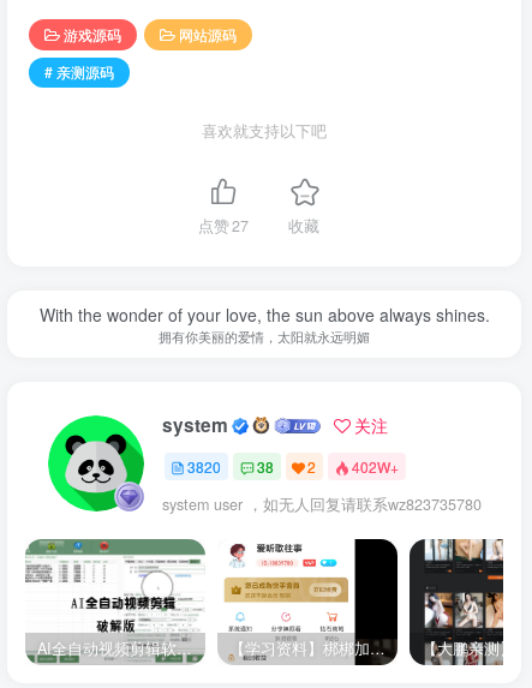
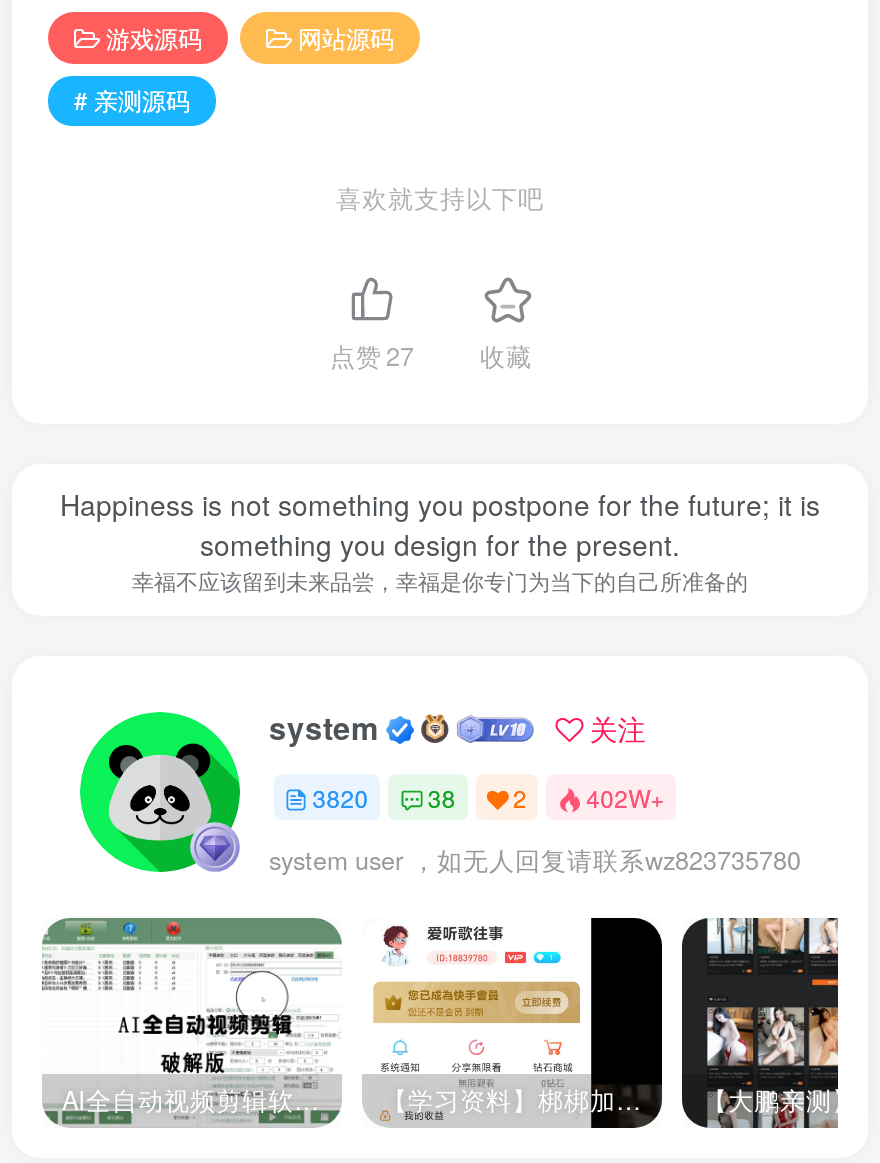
[39,303,489,346] With the wonder of your love, the sun above always shines. | 拥有你美丽的爱情，太阳就永远明媚 -> [60,484,820,596] Happiness is not something you postpone for the future; it is | something you design for the present. | 幸福不应该留到未来品尝，幸福是你专门为当下的自己所准备的

